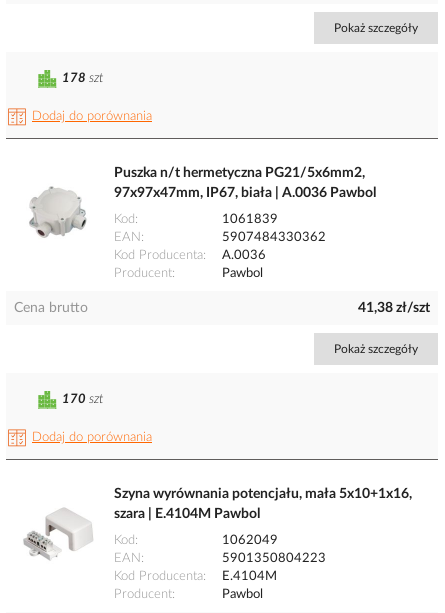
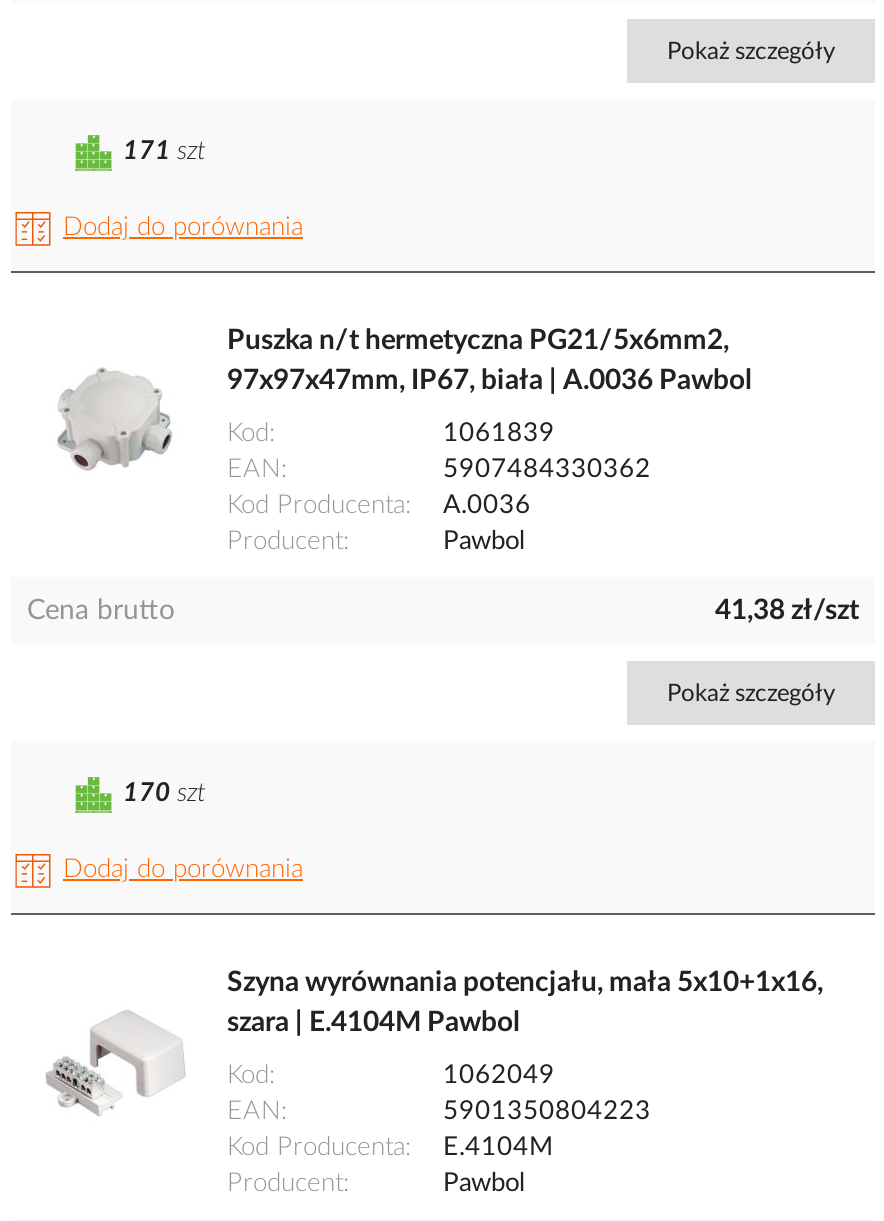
[62,72,103,85] 178 szt -> [123,139,205,165] 171 szt

